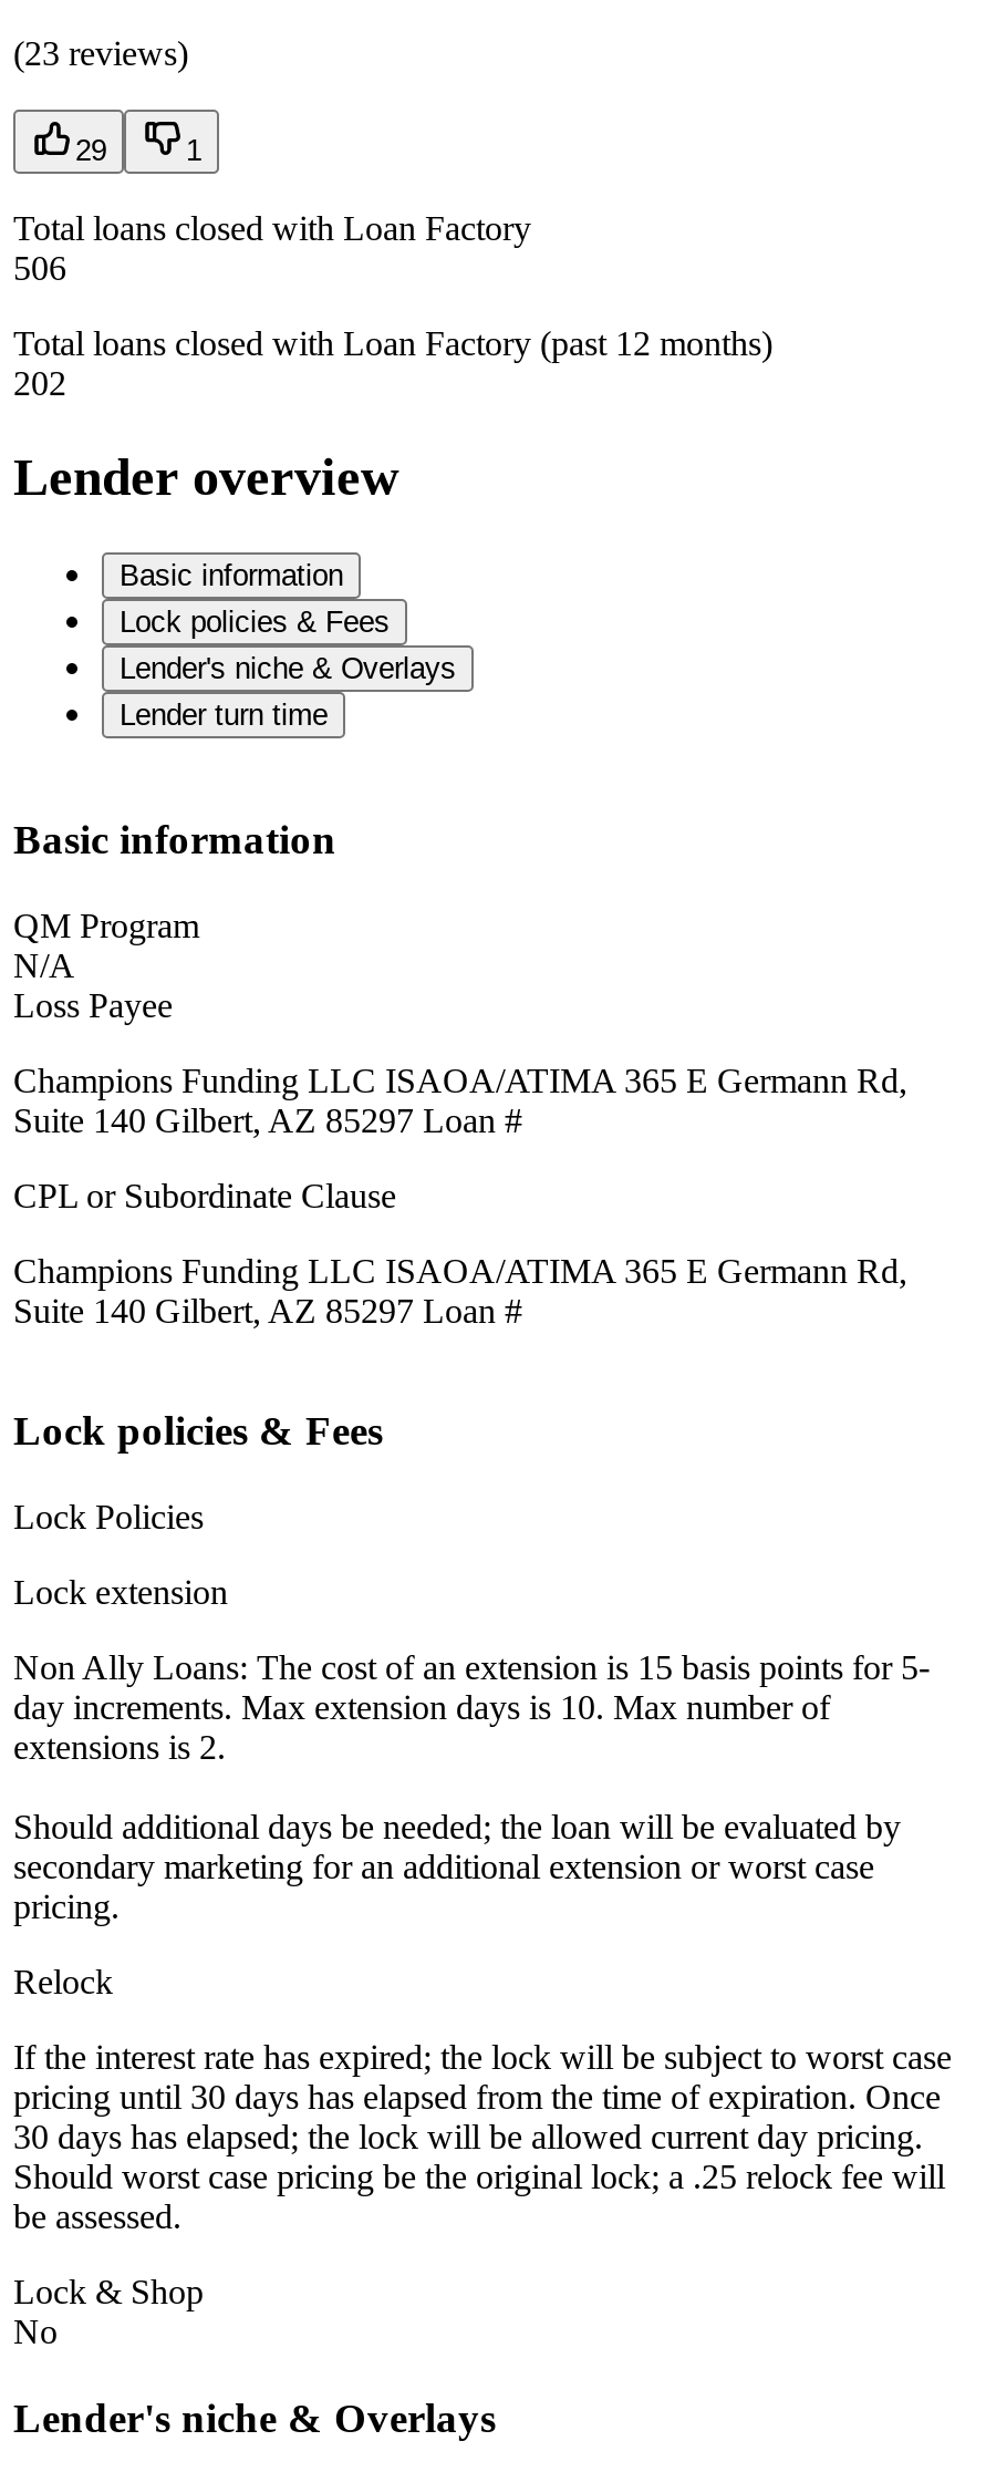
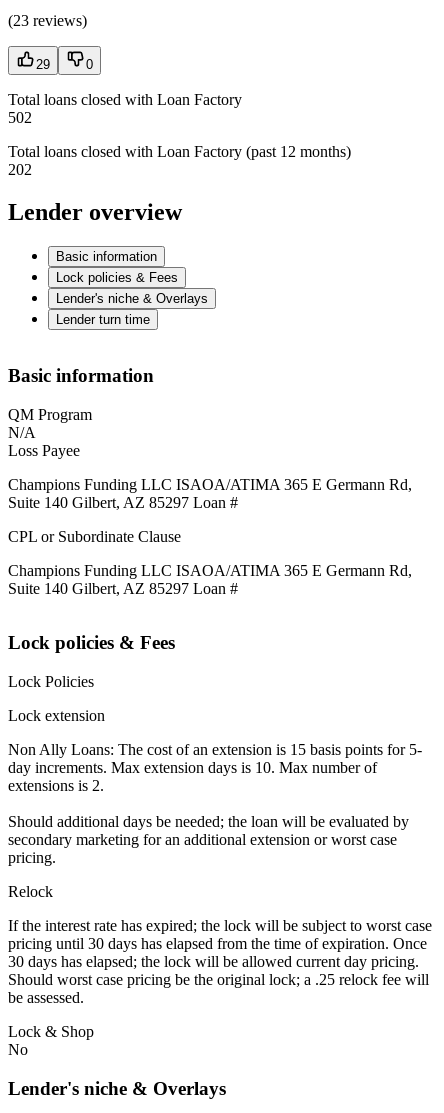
[186,135,201,168] 1 -> [86,57,93,72] 0
[13,250,66,287] 506 -> [8,109,32,126] 502

